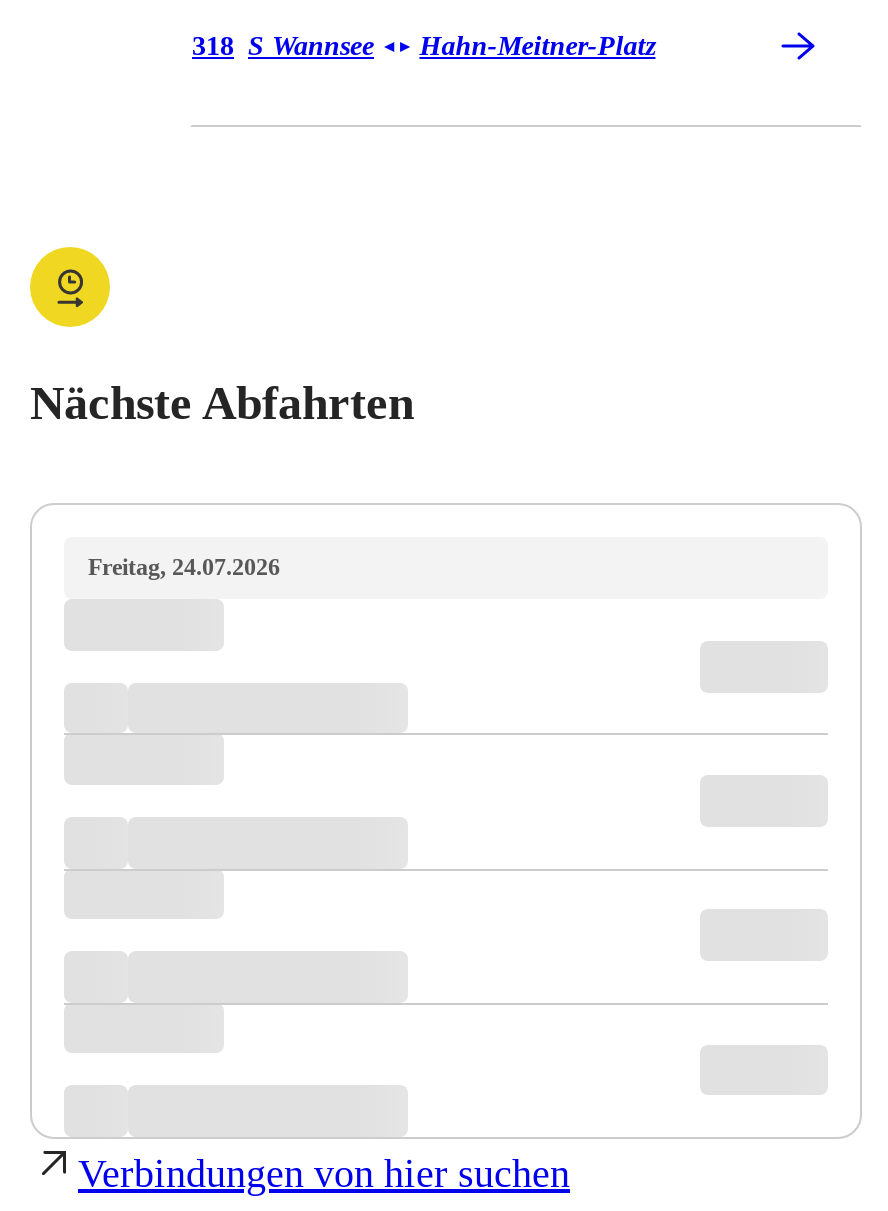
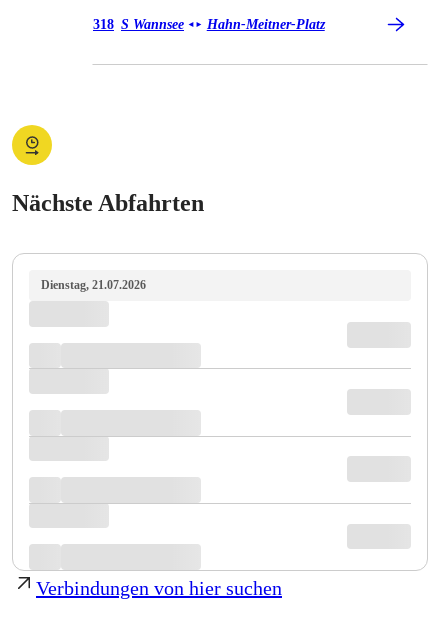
[88,553,280,581] Freitag, 24.07.2026 -> [41,278,146,292] Dienstag, 21.07.2026

